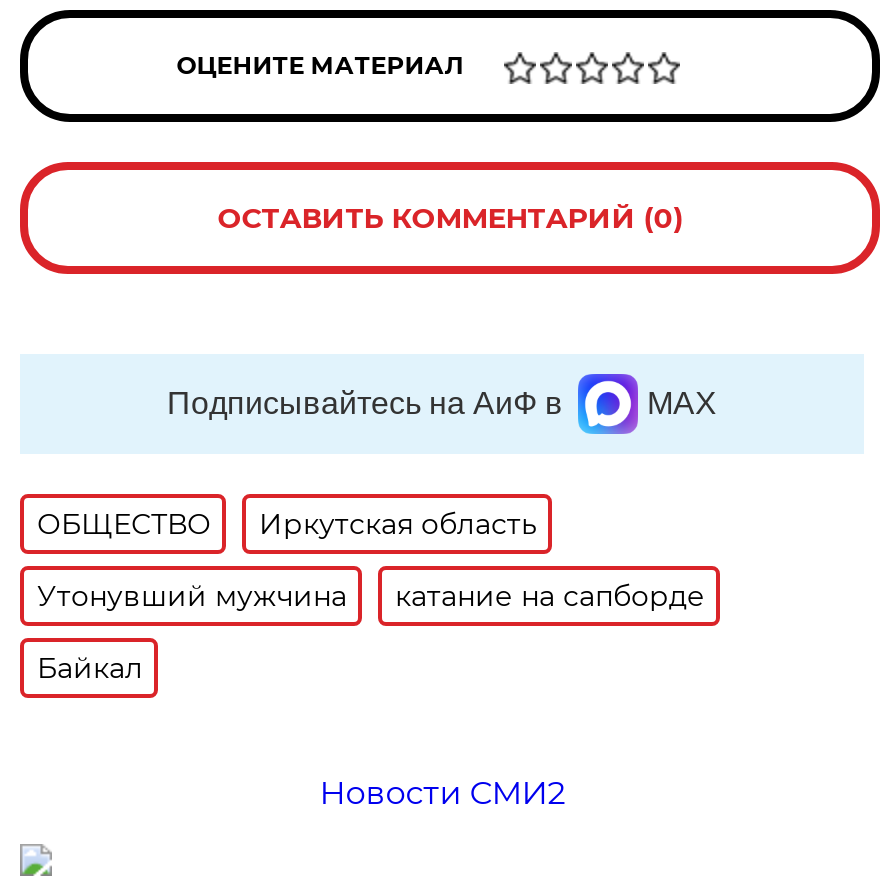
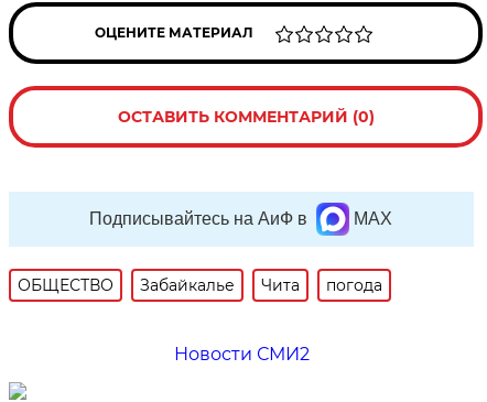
[37,506,705,686] Иркутская область | Утонувший мужчина | катание на сапборде | Байкал -> [140,275,383,295] Забайкалье | Чита | погода

